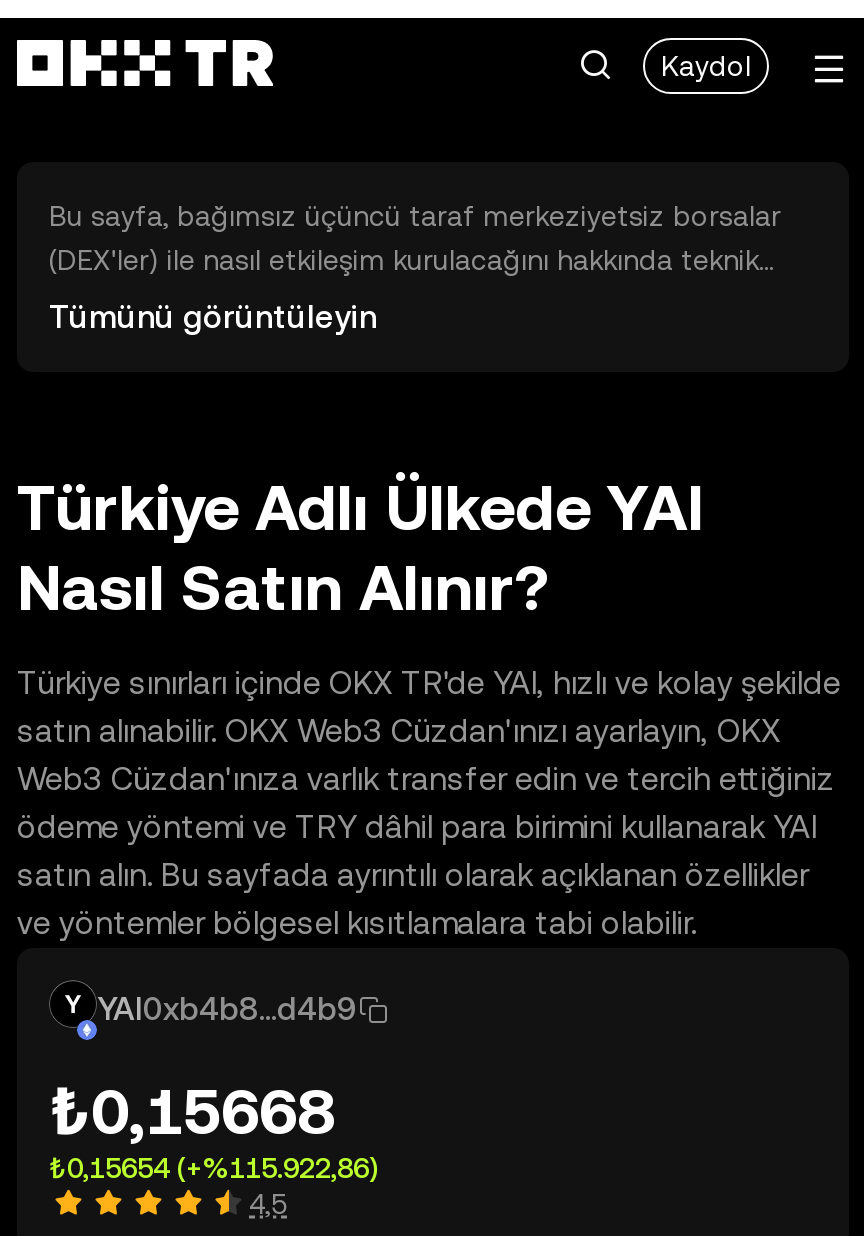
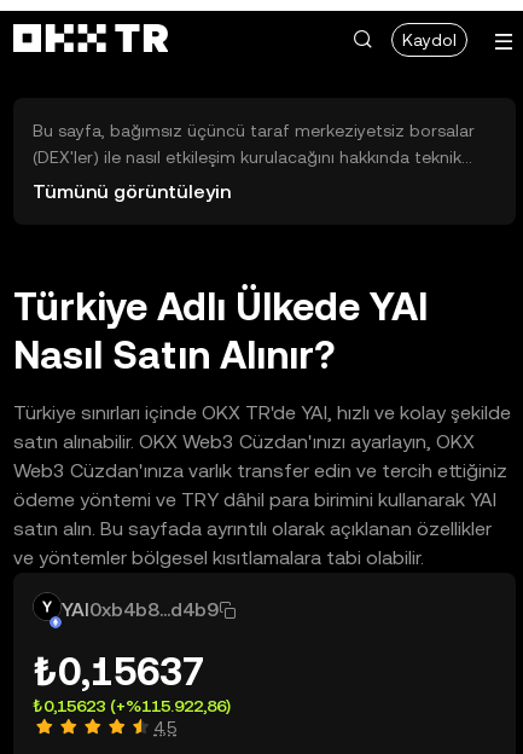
[49,1074,335,1148] ₺0,15668 -> [33,649,205,694] ₺0,15637
[49,1152,377,1184] ₺0,15654 (+%115.922,86) -> [33,696,231,715] ₺0,15623 (+%115.922,86)

